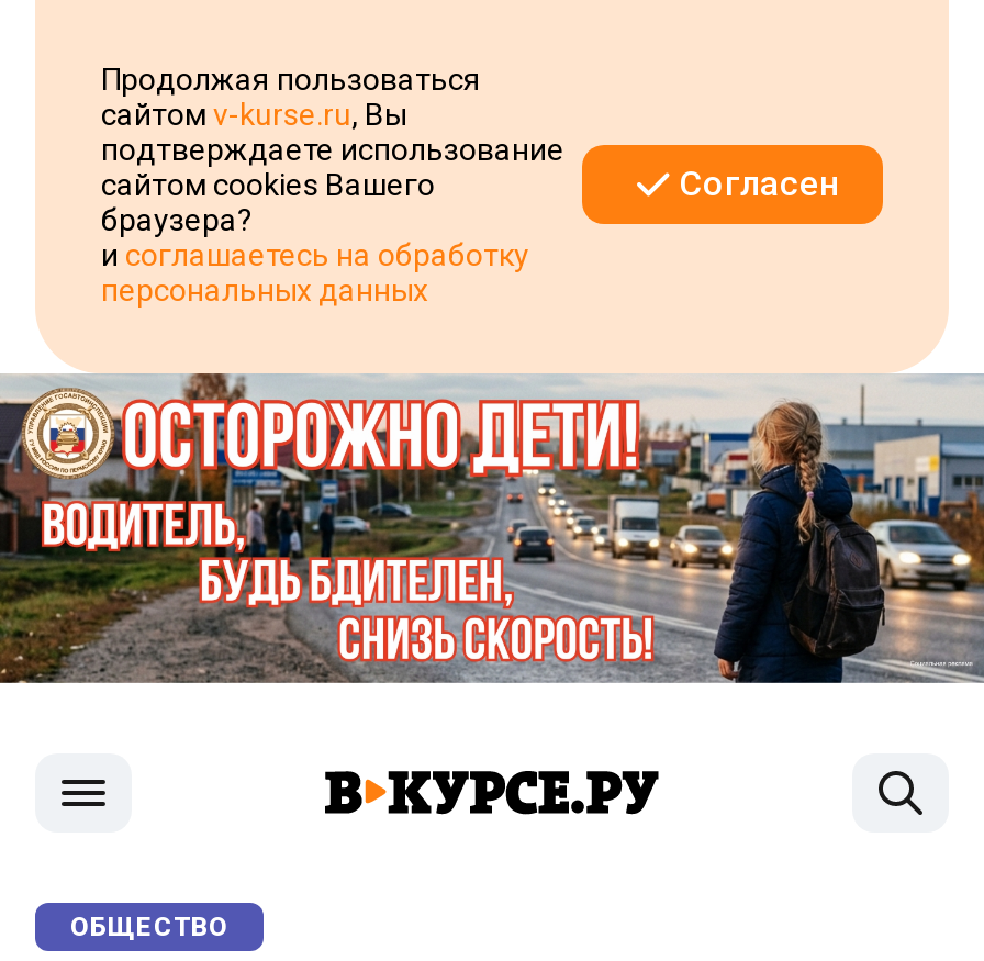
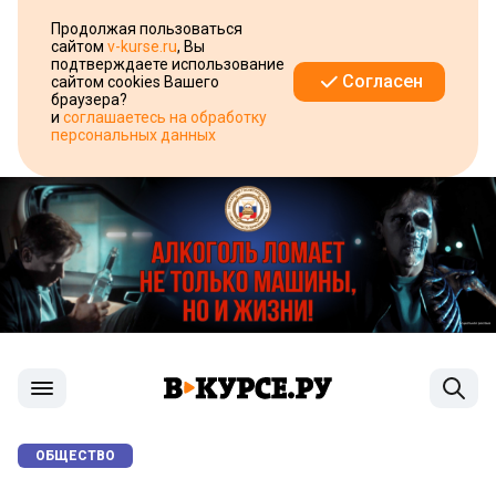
[7,371,977,685] [image] -> [3,176,493,334] [image]

